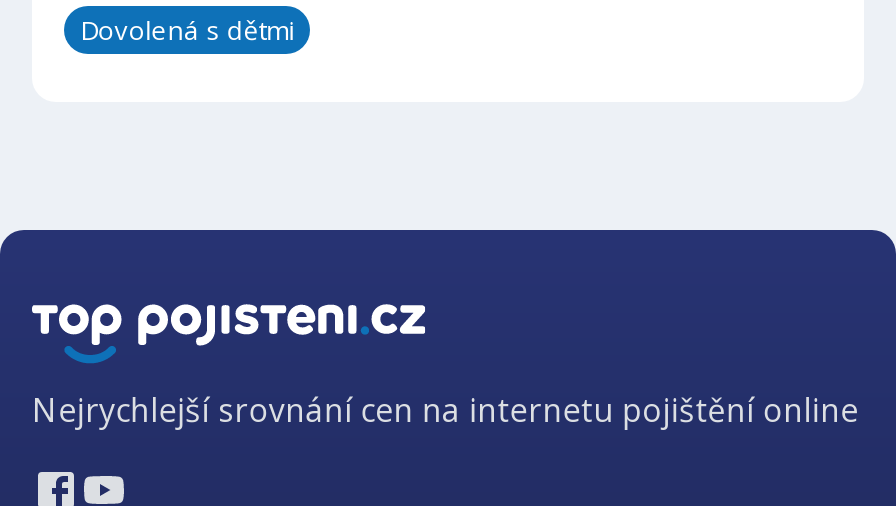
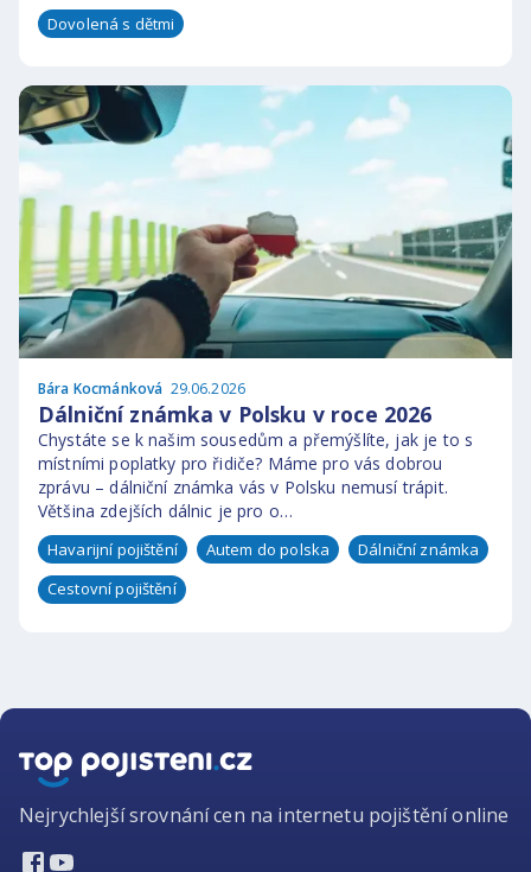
none -> [18,84,513,599] [image] | Bára Kocmánková 29.06.2026 | Dálniční známka v Polsku v roce 2026 | Chystáte se k našim sousedům a přemýšlíte, jak je to s | místními poplatky pro řidiče? Máme pro vás dobrou | zprávu – dálniční známka vás v Polsku nemusí trápit. | Většina zdejších dálnic je pro o… | Havarijní pojištění | Autem do polska | Dálniční známka | Cestovní pojištění

